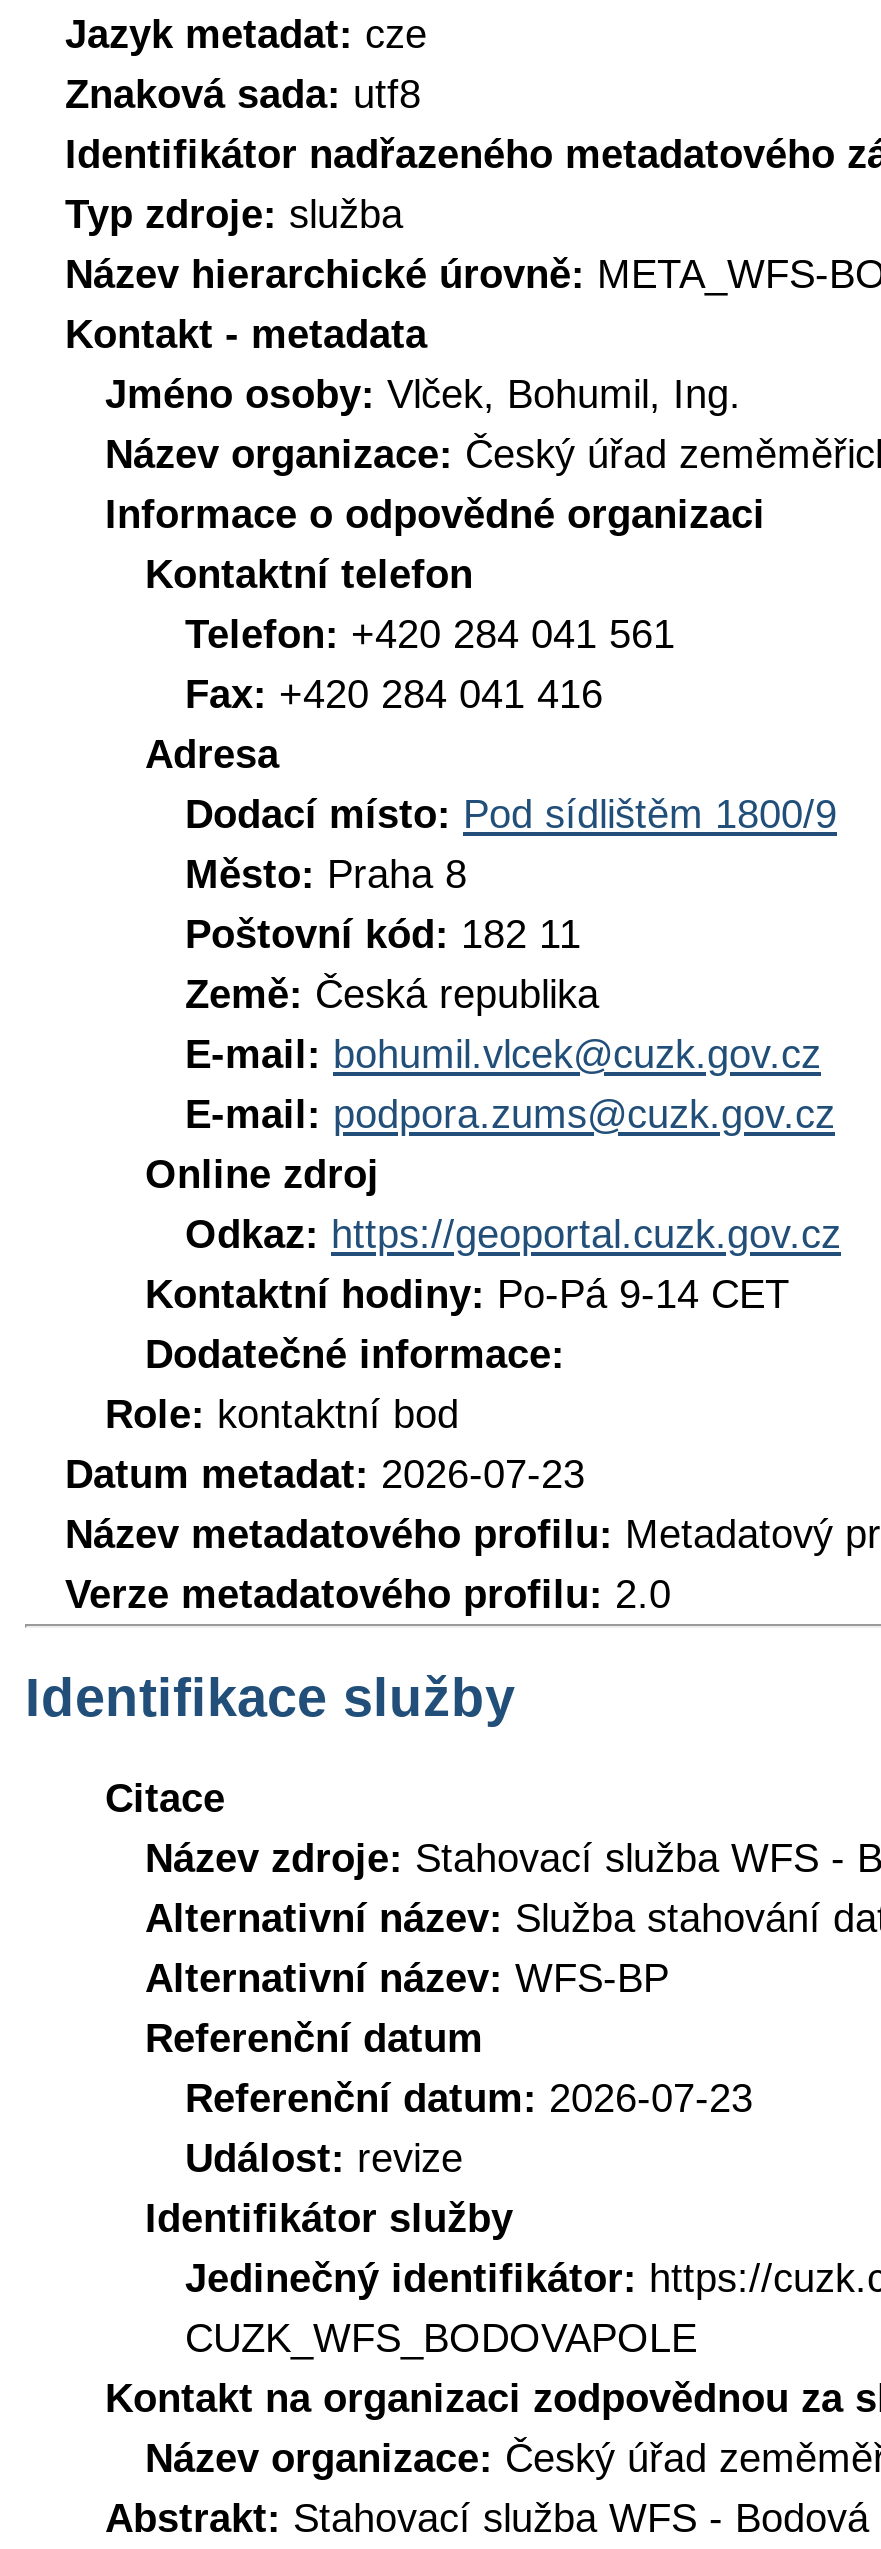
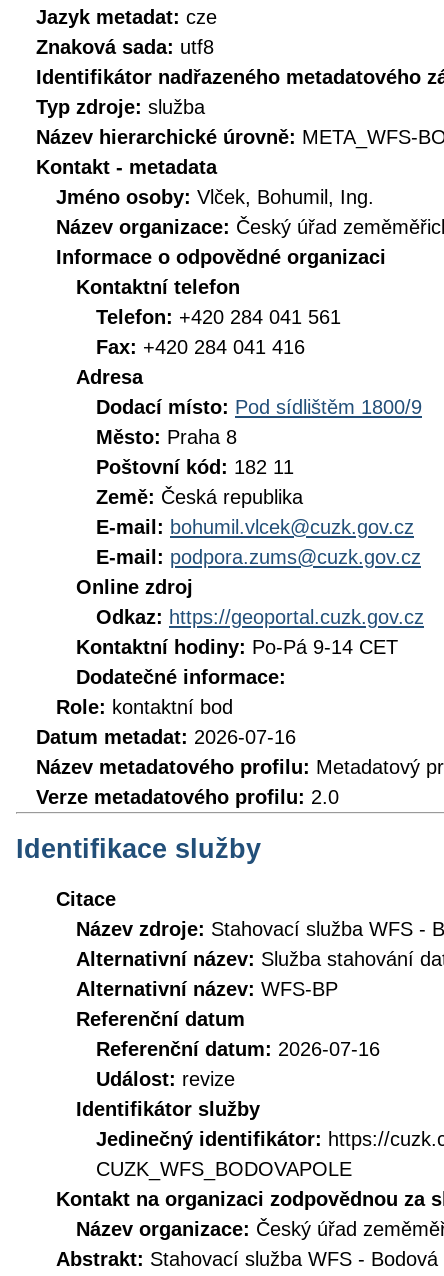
[65,1452,585,1496] Datum metadat: 2026-07-23 -> [36,726,296,748] Datum metadat: 2026-07-16
[185,2076,753,2120] Referenční datum: 2026-07-23 -> [96,1038,380,1060] Referenční datum: 2026-07-16

